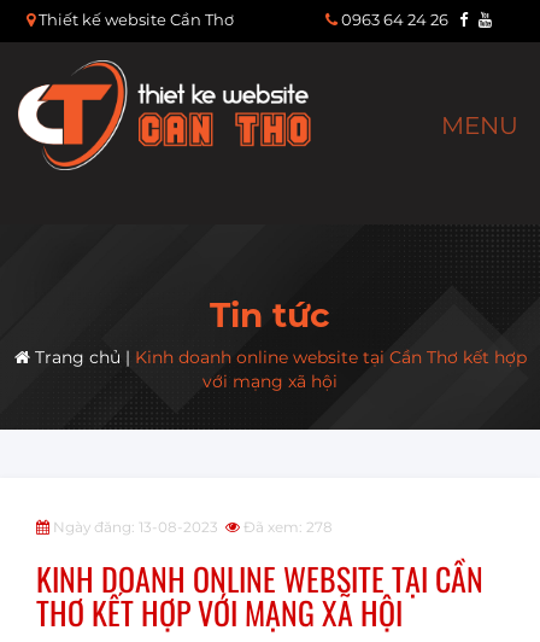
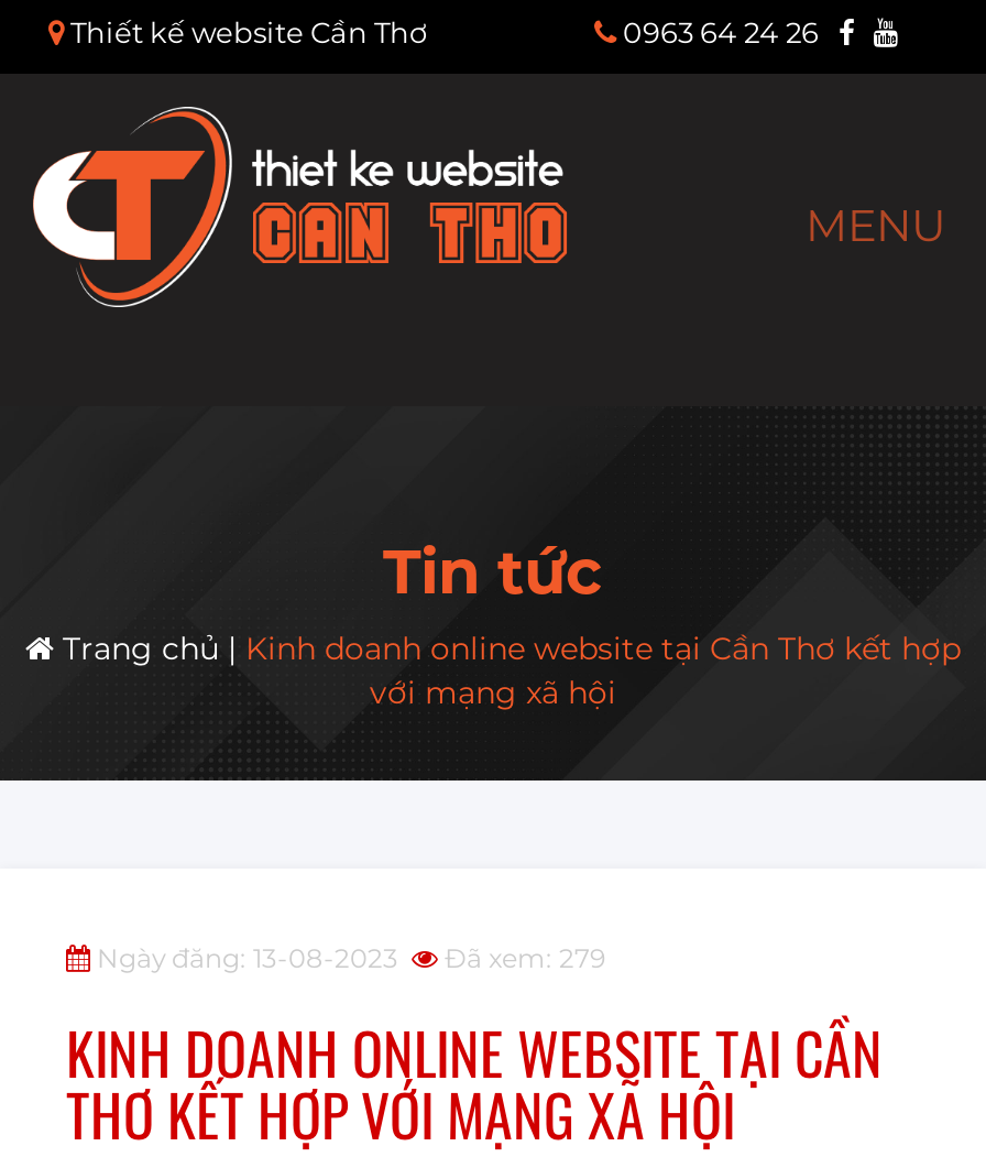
[49,518,333,536] Ngày đăng: 13-08-2023 Đã xem: 278 -> [90,941,605,974] Ngày đăng: 13-08-2023 Đã xem: 279

